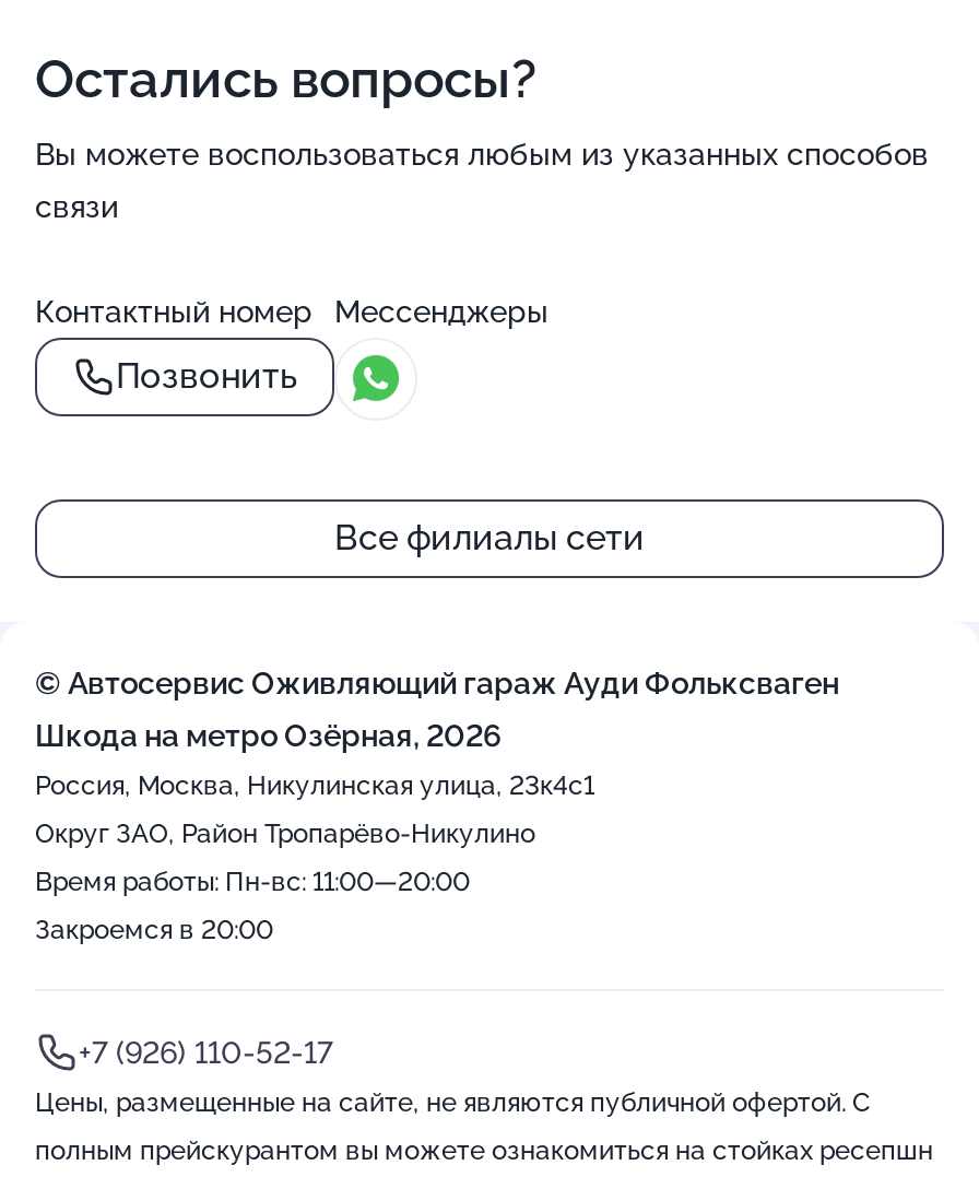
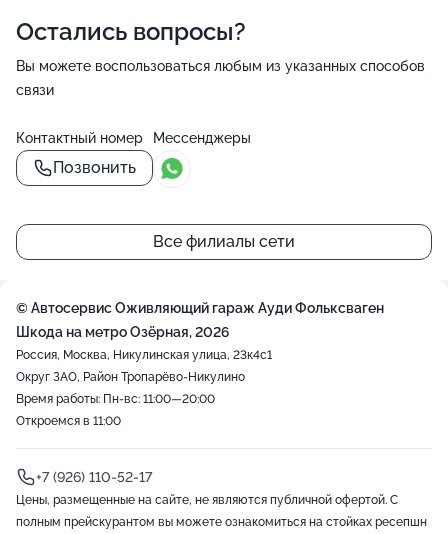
[35,915,273,945] Закроемся в 20:00 -> [16,414,121,428] Откроемся в 11:00

